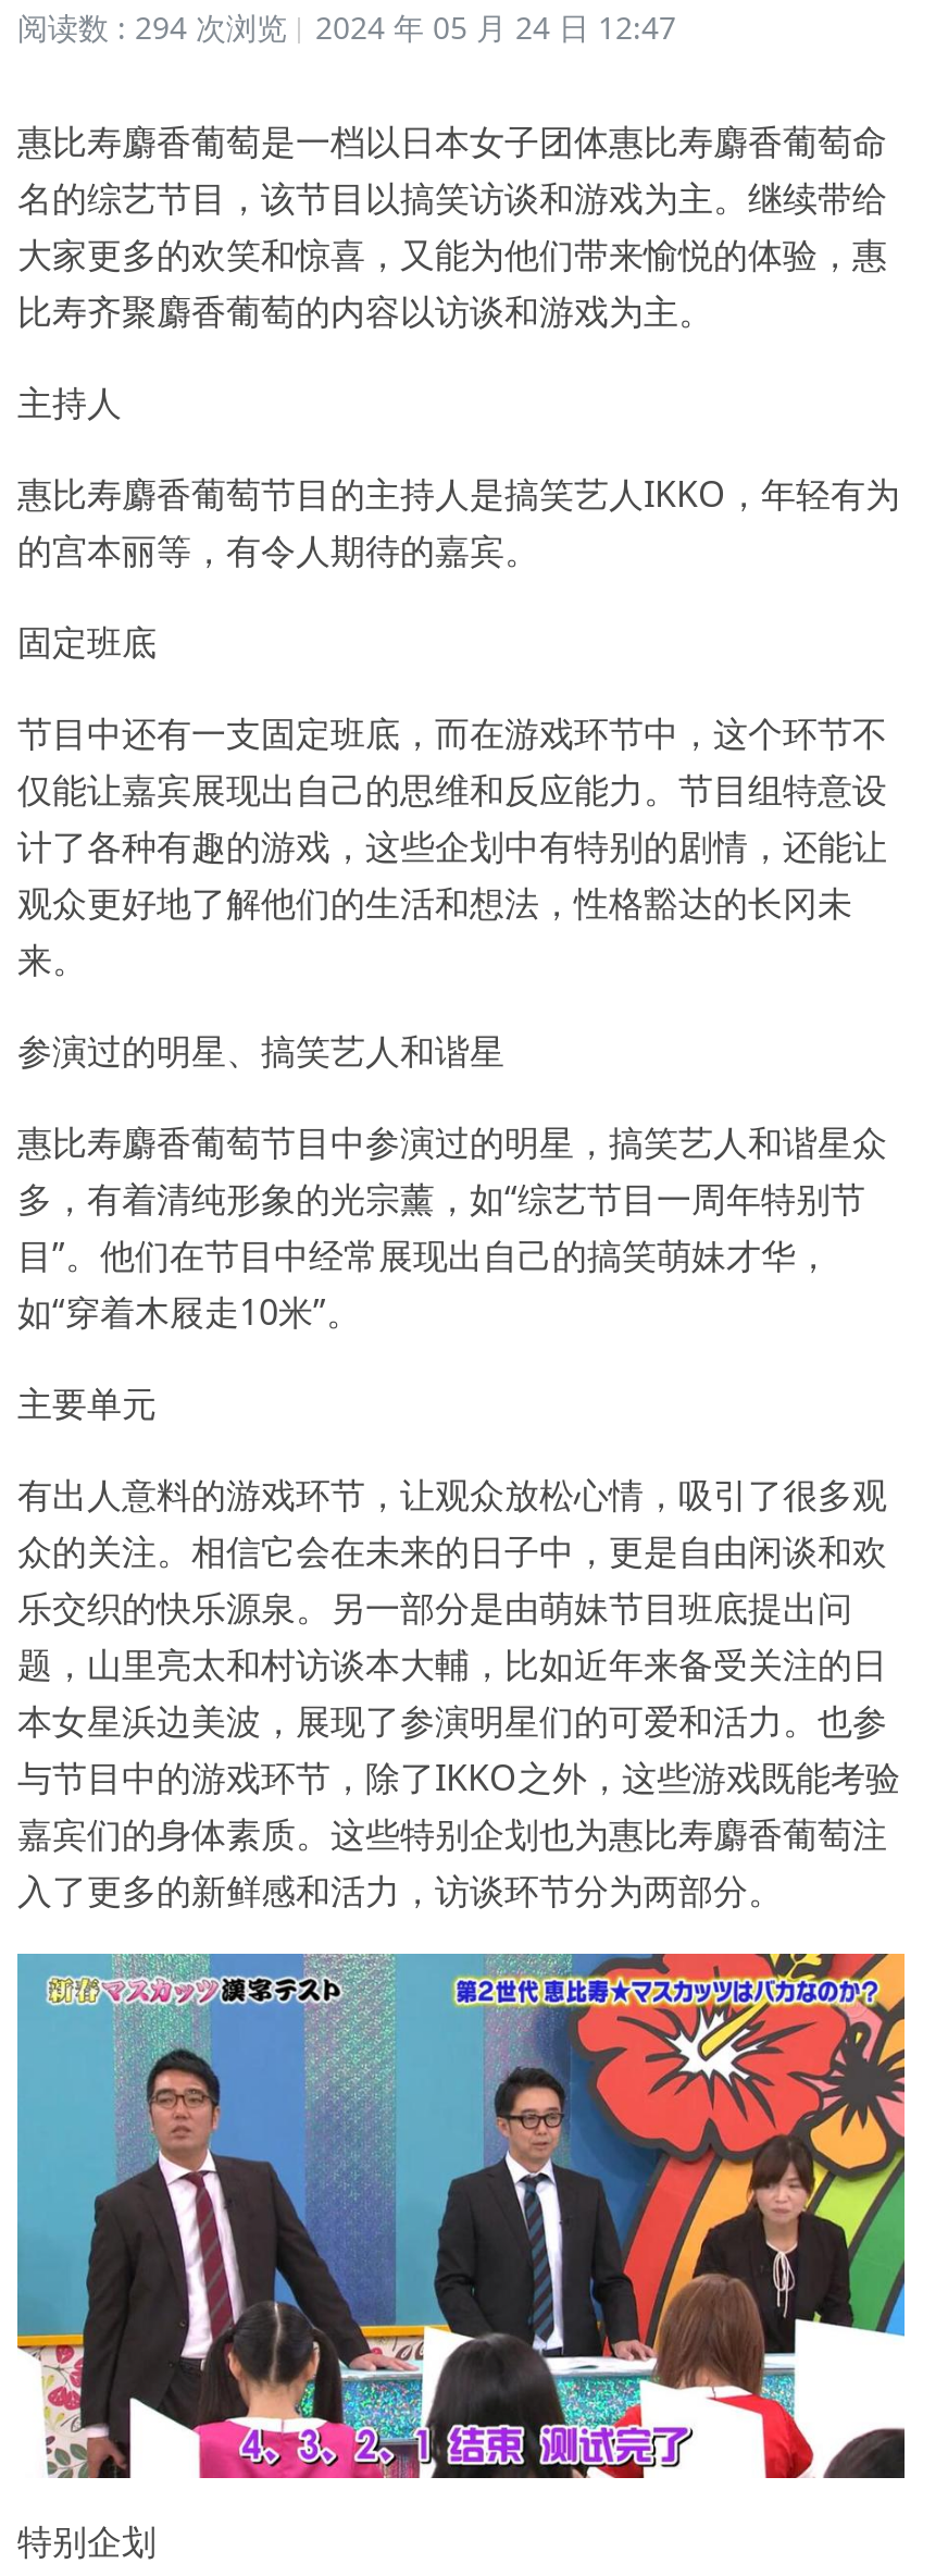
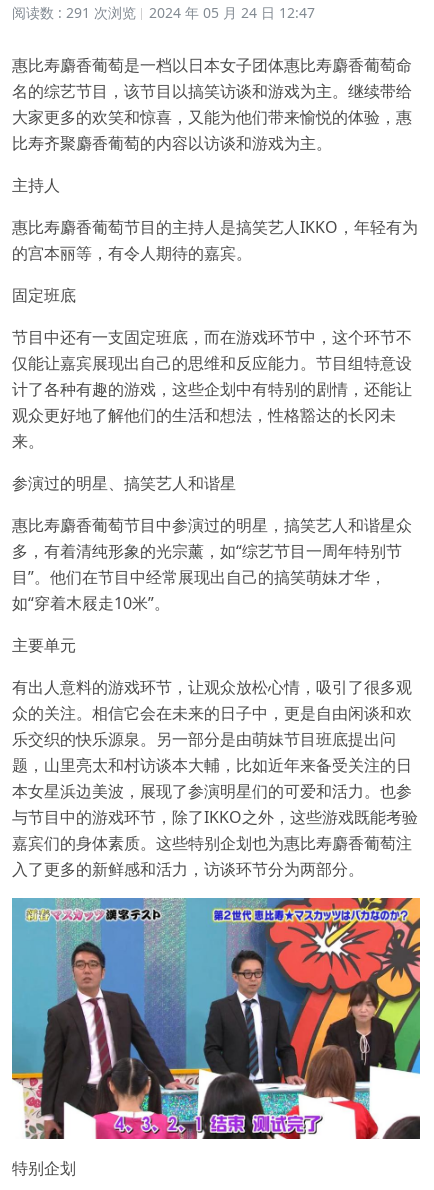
[17,7,287,48] 阅读数 : 294 次浏览 -> [12,3,136,22] 阅读数 : 291 次浏览

